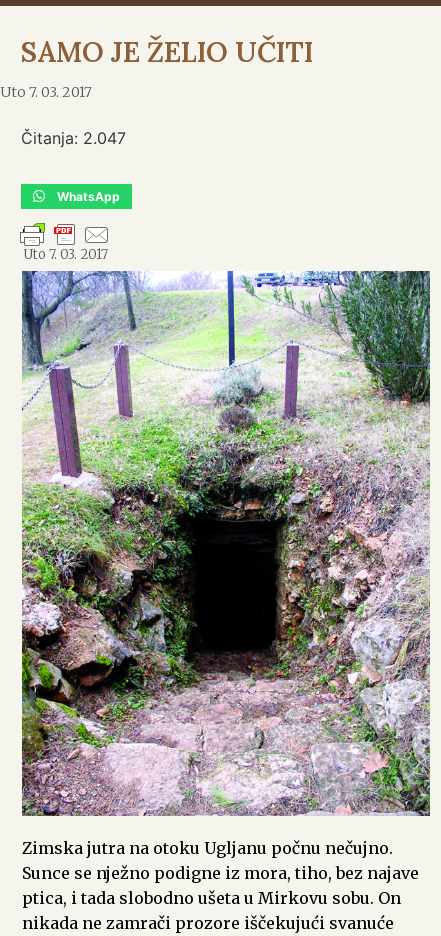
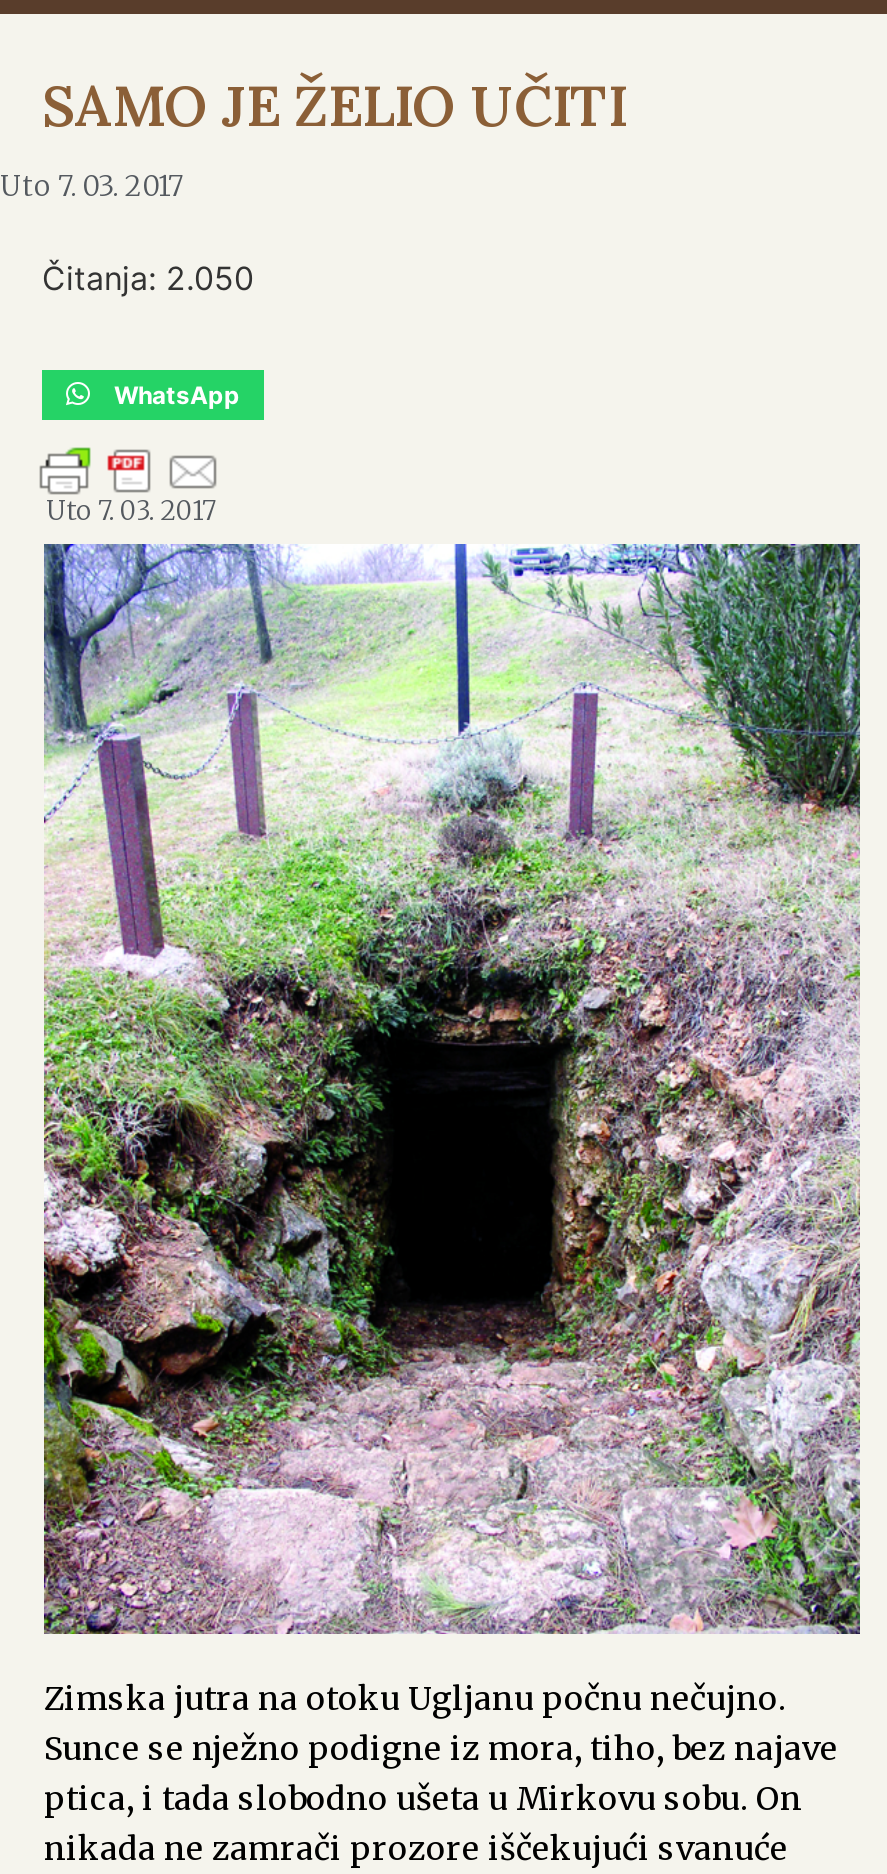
[21,128,126,148] Čitanja: 2.047 -> [42,259,254,299] Čitanja: 2.050

